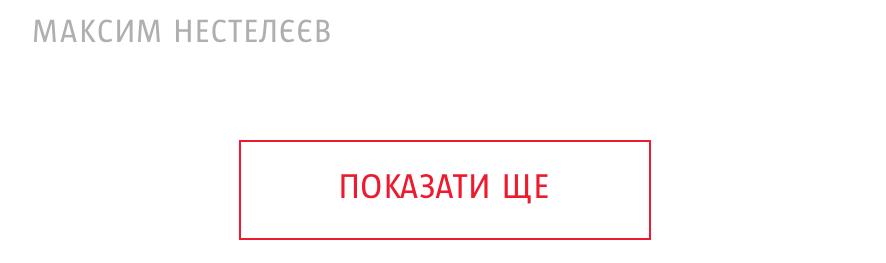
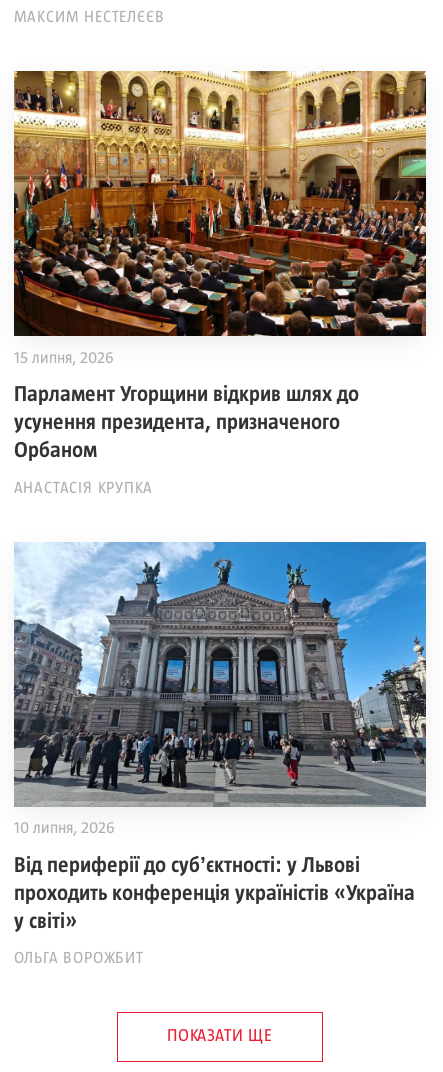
none -> [13,70,427,497] [image] | 15 липня, 2026 | Парламент Угорщини відкрив шлях до | усунення президента, призначеного | Орбаном | АНАСТАСІЯ КРУПКА
none -> [13,541,427,967] [image] | 10 липня, 2026 | Від периферії до субʼєктності: у Львові | проходить конференція україністів «Україна | у світі» | ОЛЬГА ВОРОЖБИТ

